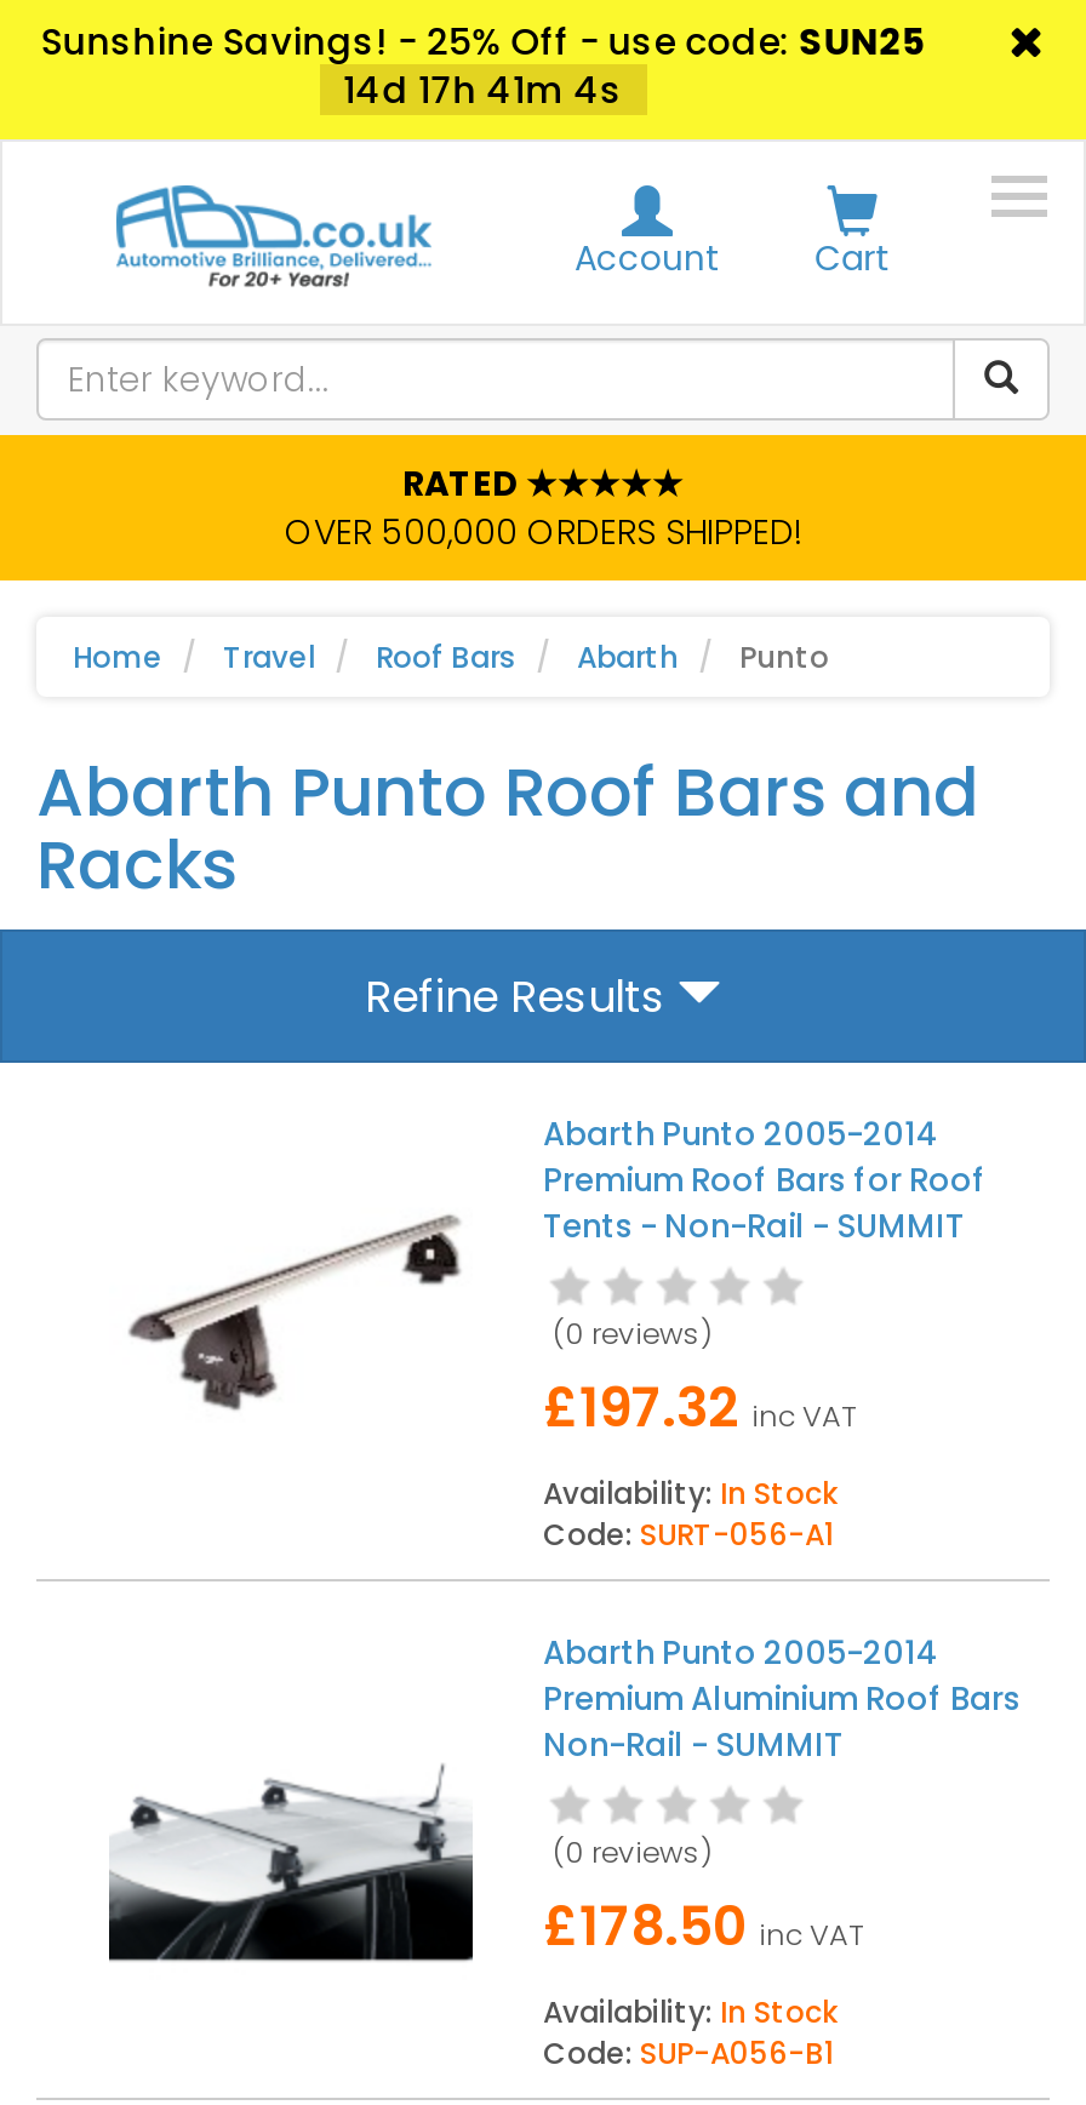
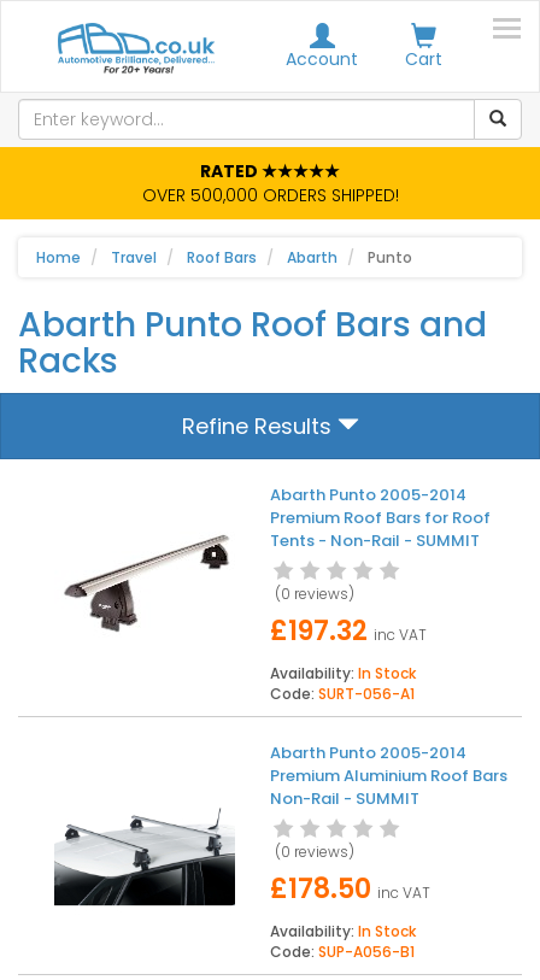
[41,16,926,115] Sunshine Savings! - 25% Off - use code: SUN25 | 14d 17h 41m 4s -> none

